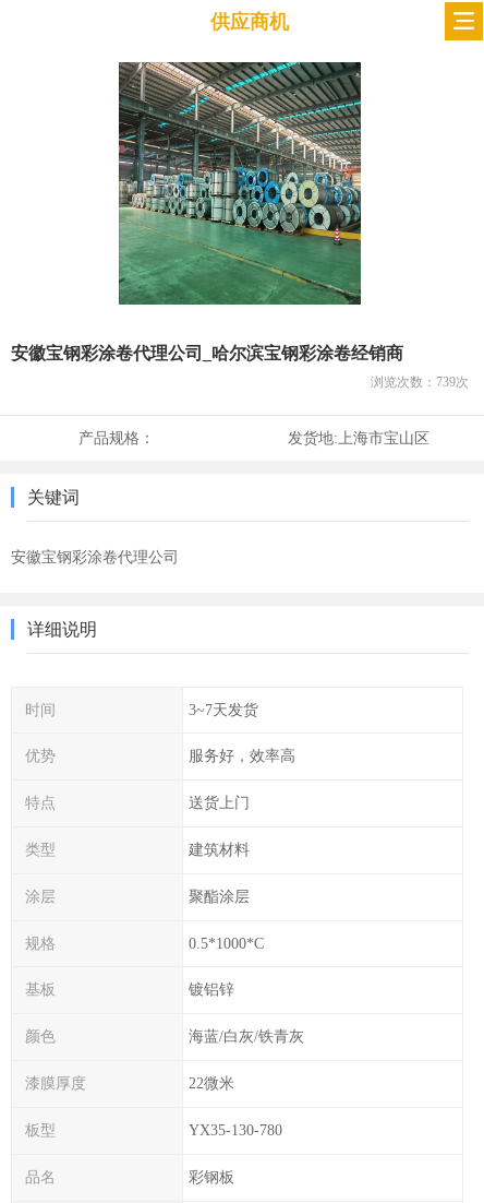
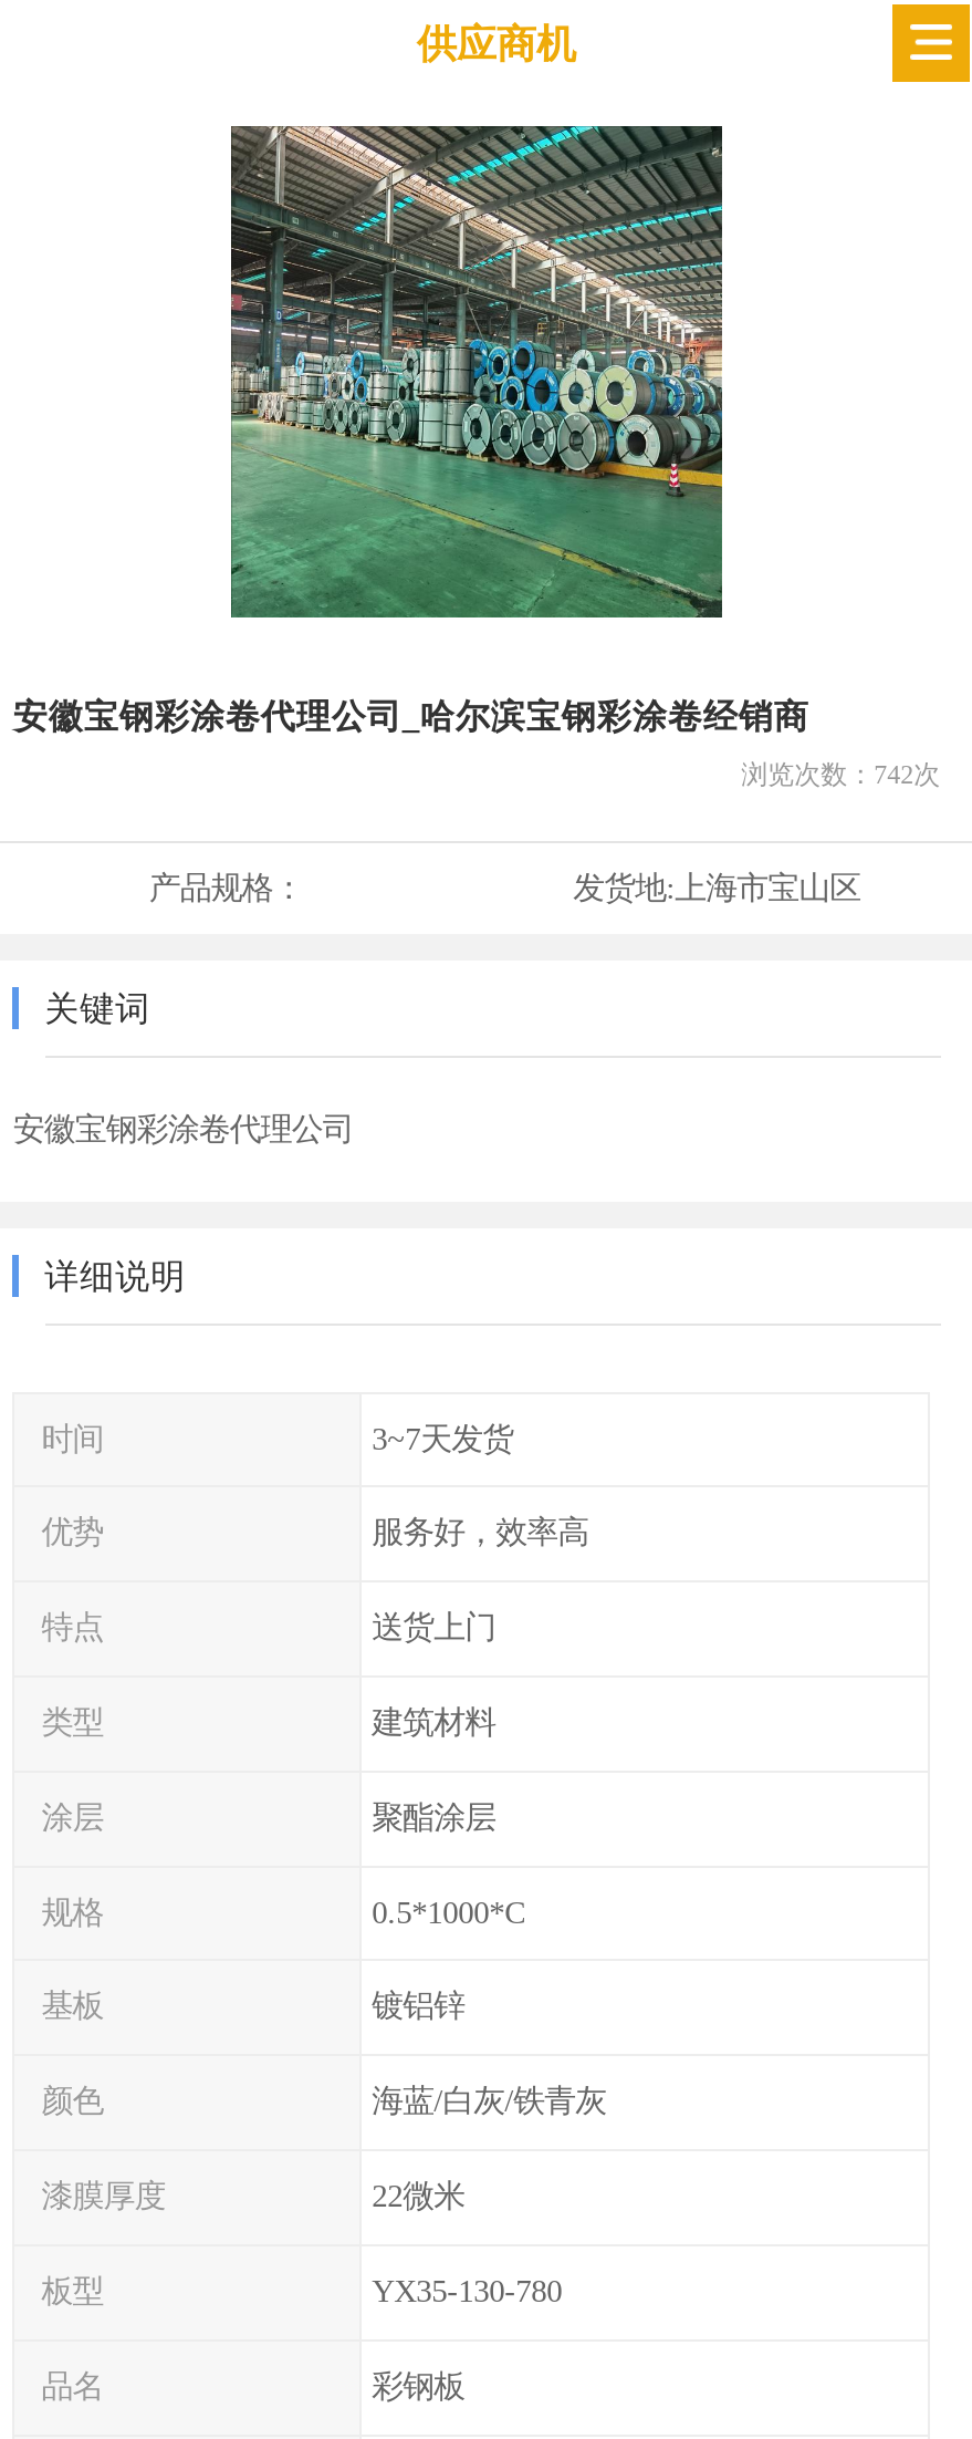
[370,374,468,389] 浏览次数：739次 -> [741,758,940,789] 浏览次数：742次

